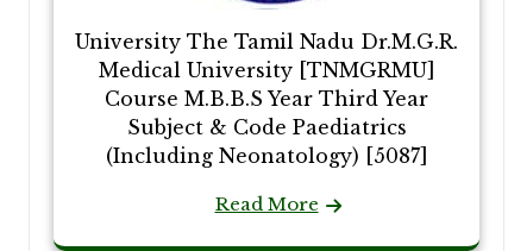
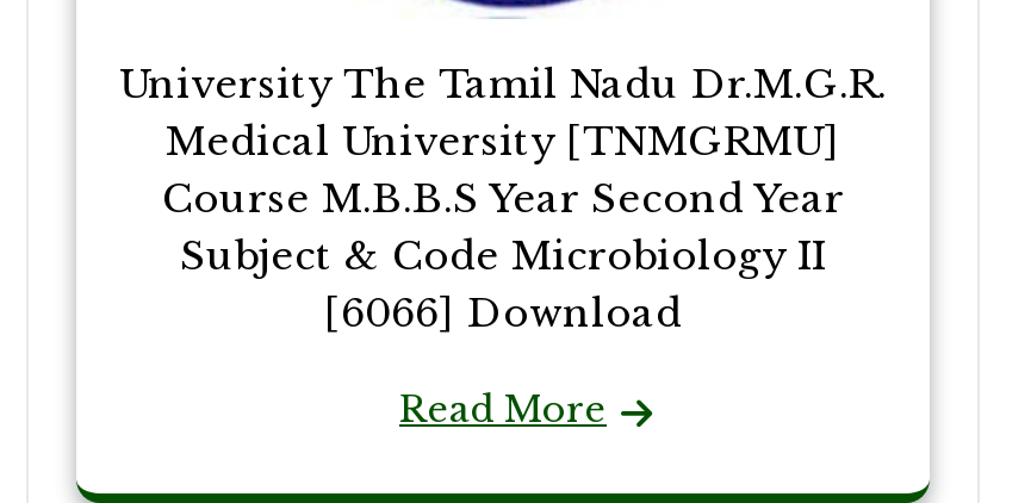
[105,87,428,168] Course M.B.B.S Year Third Year | Subject & Code Paediatrics | (Including Neonatology) [5087] -> [162,174,844,336] Course M.B.B.S Year Second Year | Subject & Code Microbiology II | [6066] Download

